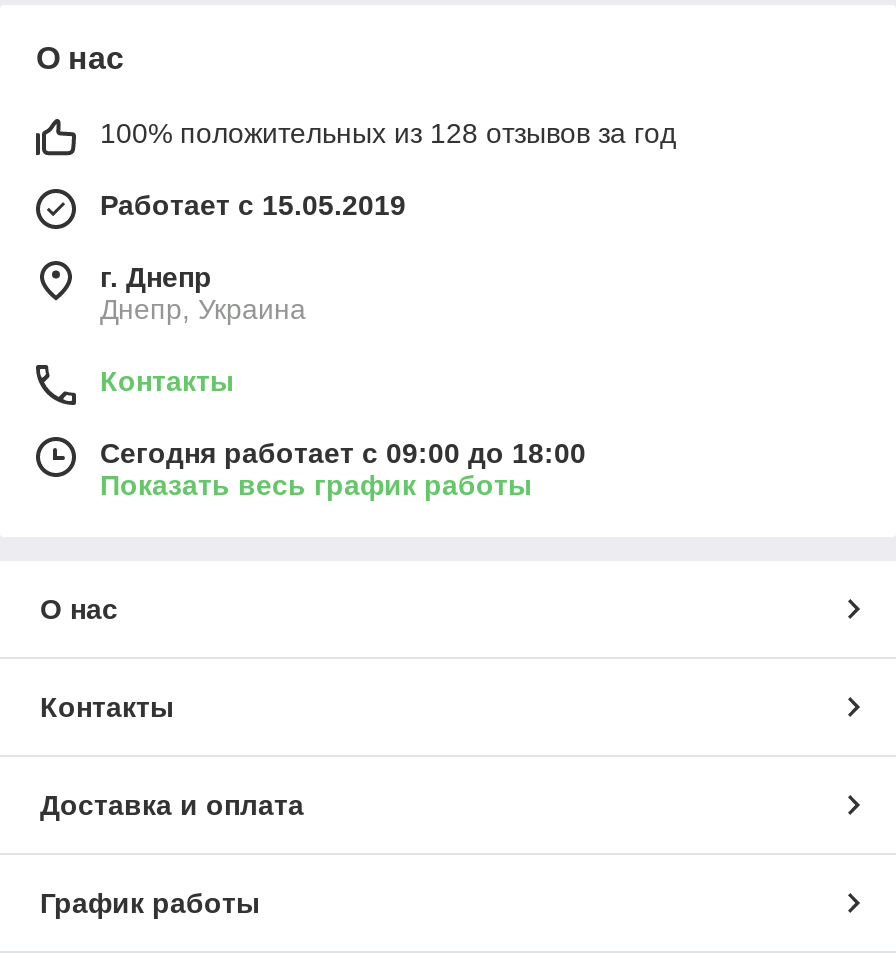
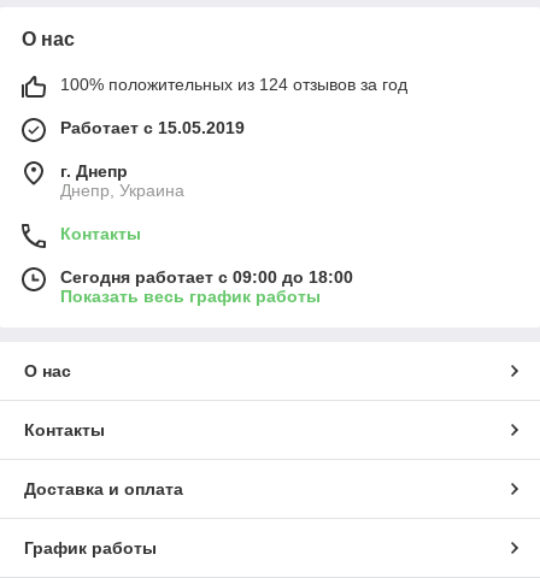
[100,117,676,149] 100% положительных из 128 отзывов за год -> [60,74,407,94] 100% положительных из 124 отзывов за год

